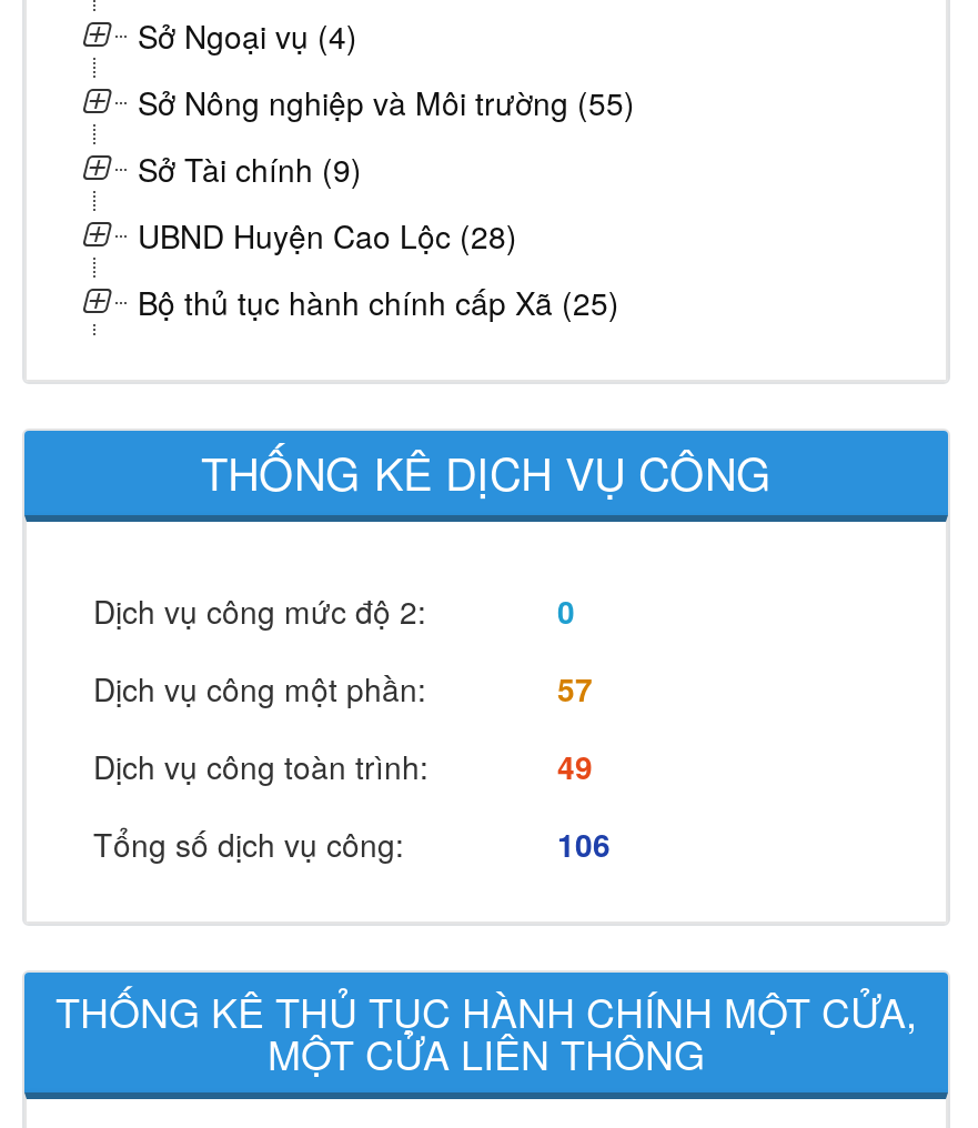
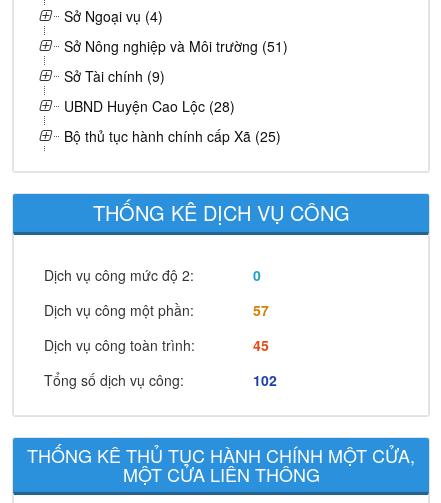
[138,80,635,124] Sở Nông nghiệp và Môi trường (55) -> [64,36,288,56] Sở Nông nghiệp và Môi trường (51)
[557,744,593,788] 49 -> [253,335,269,355] 45
[557,822,611,866] 106 -> [253,370,277,390] 102

